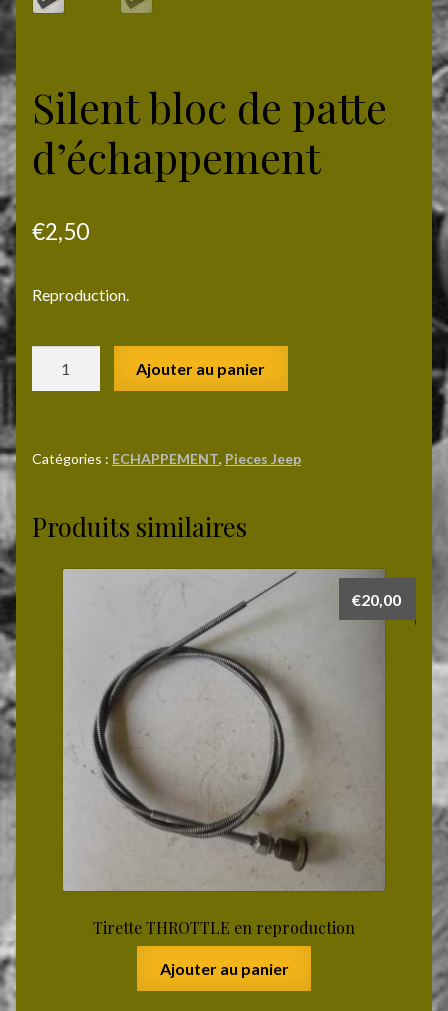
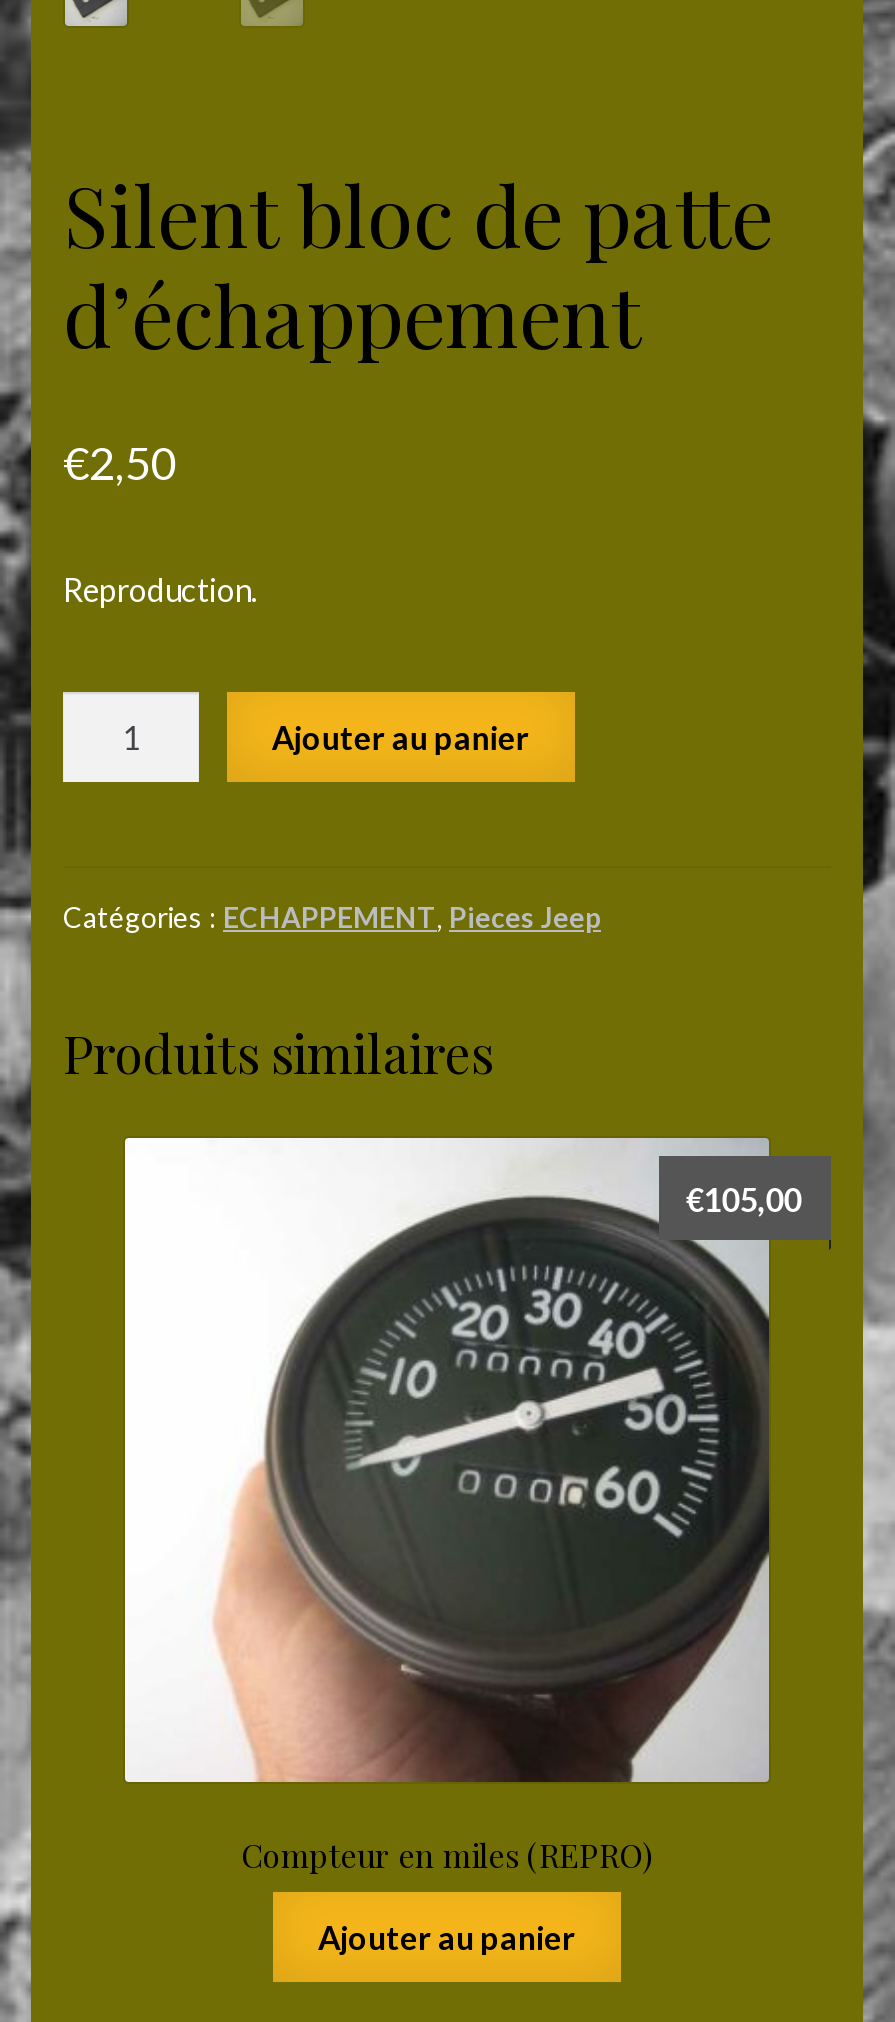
[63,569,401,892] [image] | €20,00 -> [125,1138,802,1782] [image] | €105,00
[93,917,355,938] Tirette THROTTLE en reproduction -> [241,1834,653,1876] Compteur en miles (REPRO)

